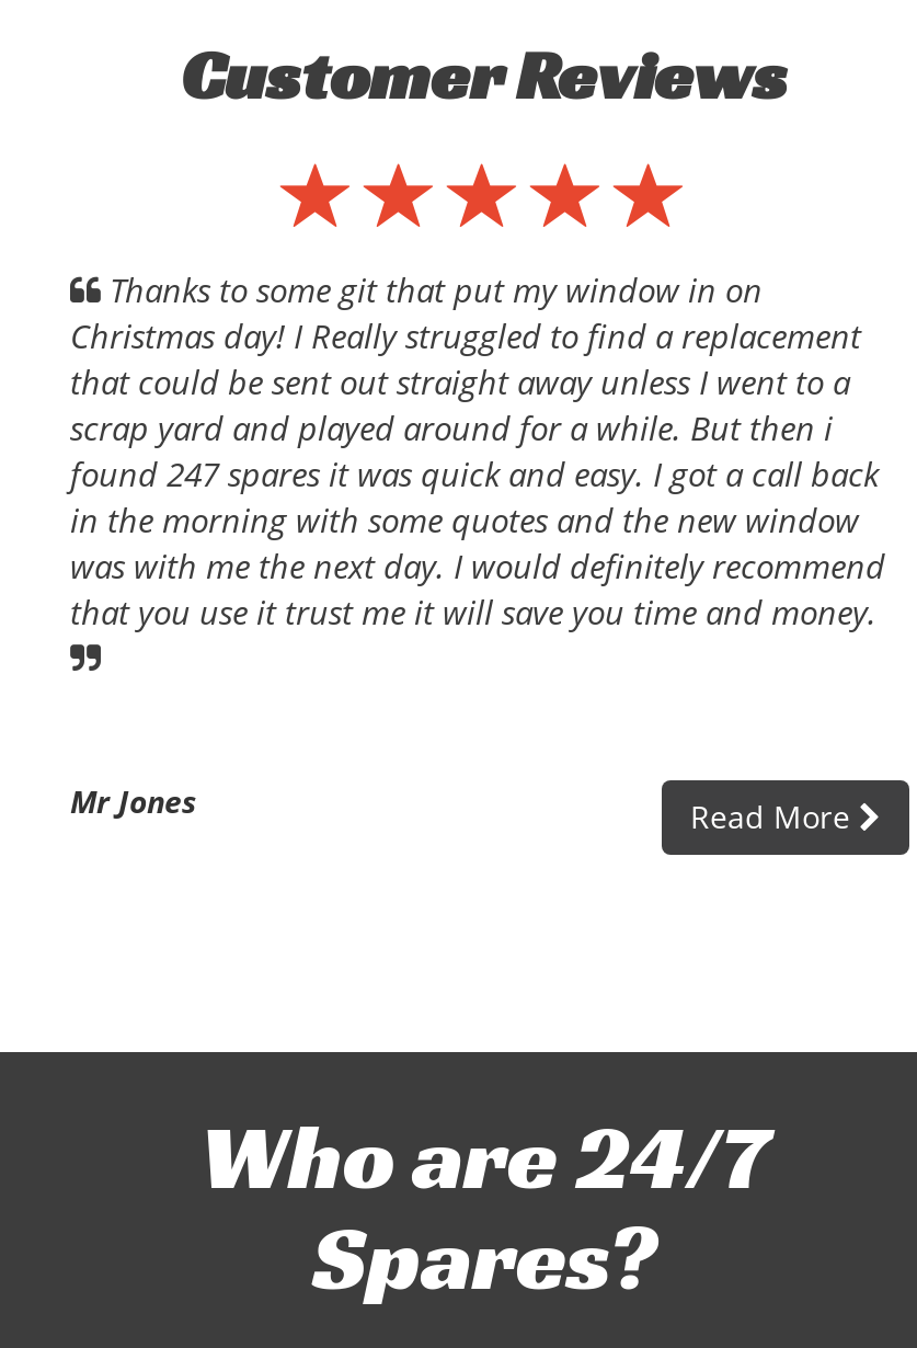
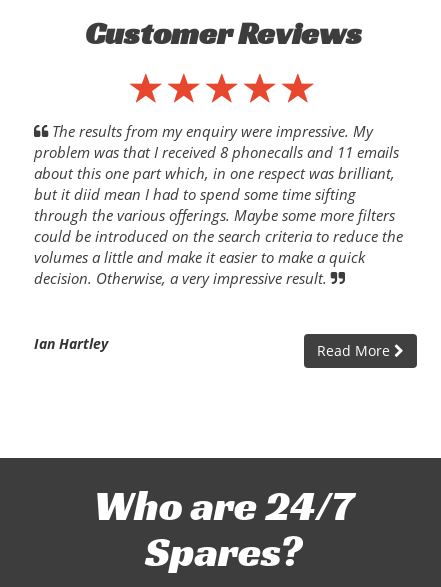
[70,269,885,635] Thanks to some git that put my window in on | Christmas day! I Really struggled to find a replacement | that could be sent out straight away unless I went to a | scrap yard and played around for a while. But then i | found 247 spares it was quick and easy. I got a call back | in the morning with some quotes and the new window | was with me the next day. I would definitely recommend | that you use it trust me it will save you time and money. -> [34,121,403,288] The results from my enquiry were impressive. My | problem was that I received 8 phonecalls and 11 emails | about this one part which, in one respect was brilliant, | but it diid mean I had to spend some time sifting | through the various offerings. Maybe some more filters | could be introduced on the search criteria to reduce the | volumes a little and make it easier to make a quick | decision. Otherwise, a very impressive result.
[70,781,197,823] Mr Jones -> [34,334,108,353] Ian Hartley

